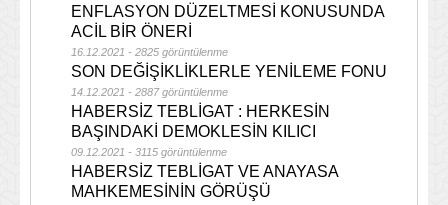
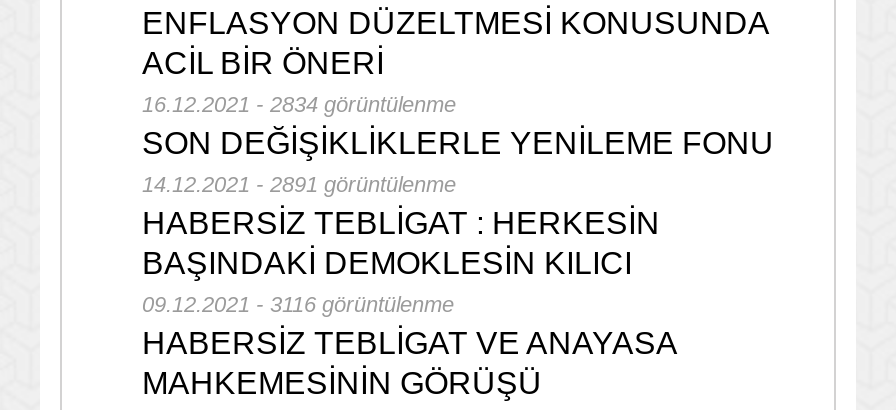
[71,46,228,58] 16.12.2021 - 2825 görüntülenme -> [142,93,456,117] 16.12.2021 - 2834 görüntülenme
[71,86,228,98] 14.12.2021 - 2887 görüntülenme -> [142,173,456,197] 14.12.2021 - 2891 görüntülenme
[71,146,227,158] 09.12.2021 - 3115 görüntülenme -> [142,293,454,317] 09.12.2021 - 3116 görüntülenme

